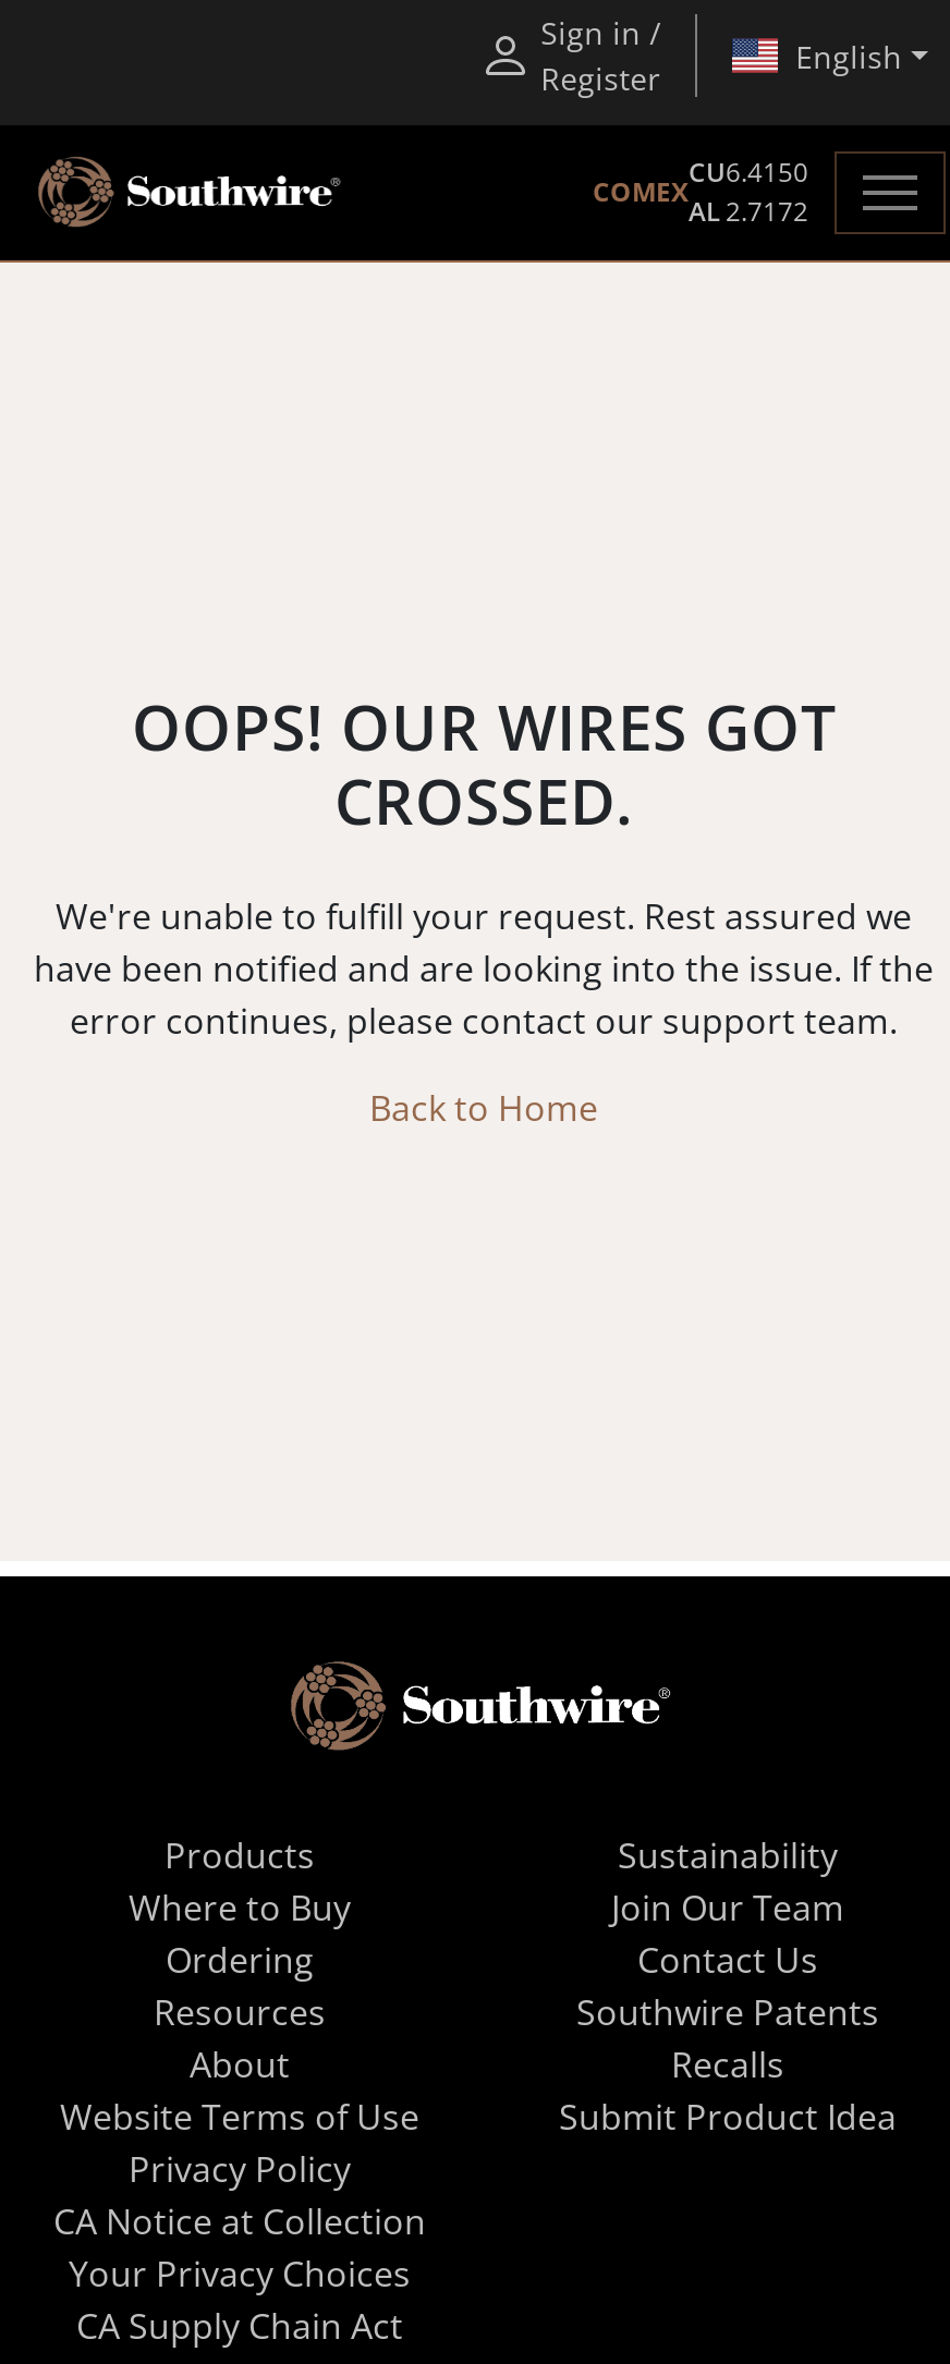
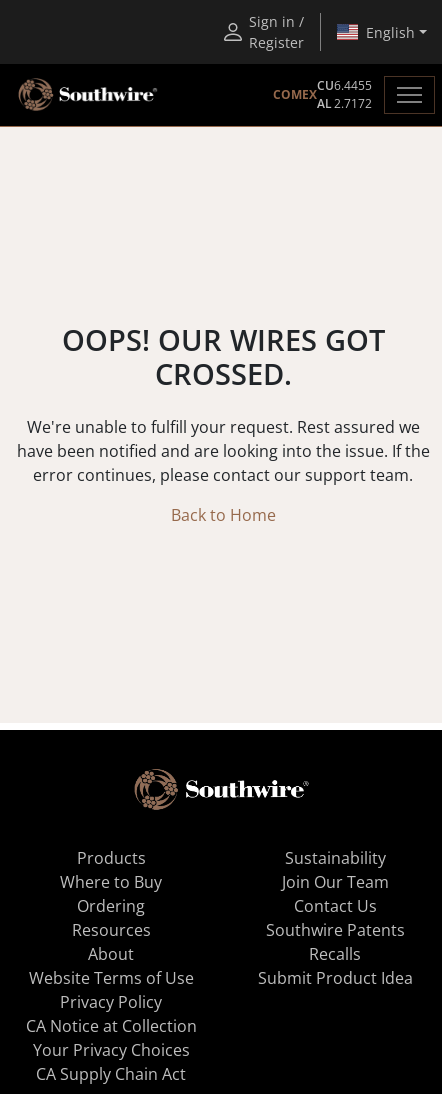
[689,154,808,191] CU6.4150 -> [317,77,372,94] CU6.4455

